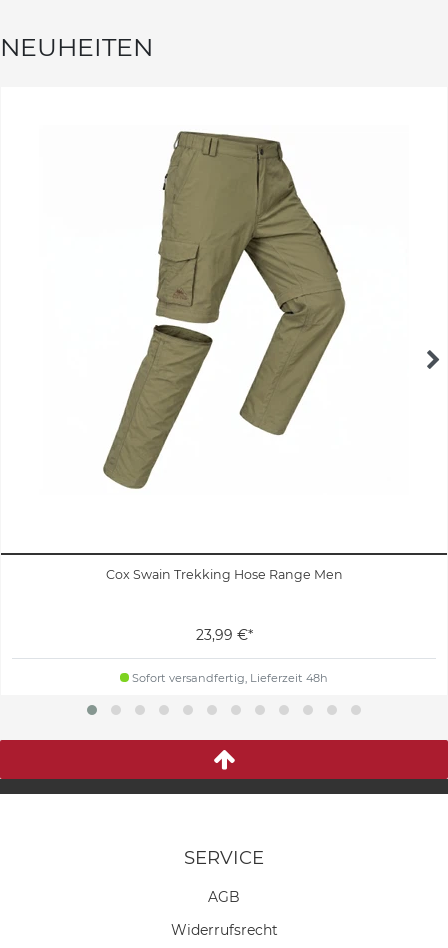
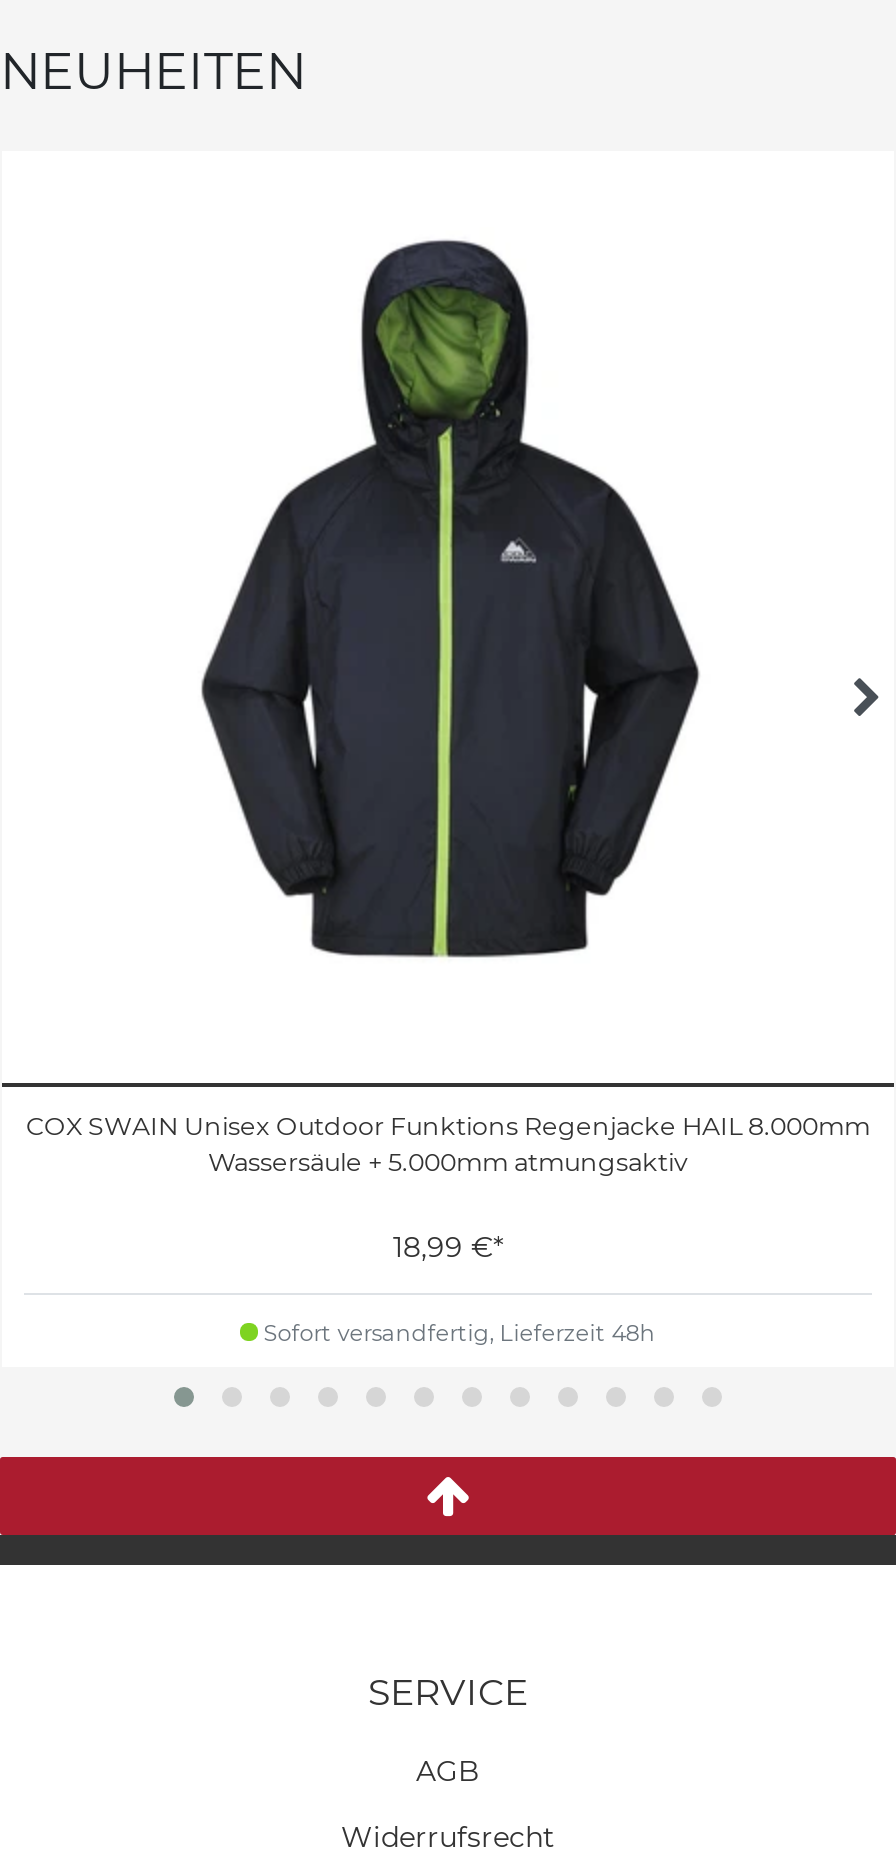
[101,130,349,490] [image] -> [200,239,700,959] [image]
[105,567,342,582] Cox Swain Trekking Hose Range Men -> [26,1111,870,1177] COX SWAIN Unisex Outdoor Funktions Regenjacke HAIL 8.000mm | Wassersäule + 5.000mm atmungsaktiv
[195,626,252,644] 23,99 €* -> [393,1229,503,1265] 18,99 €*

